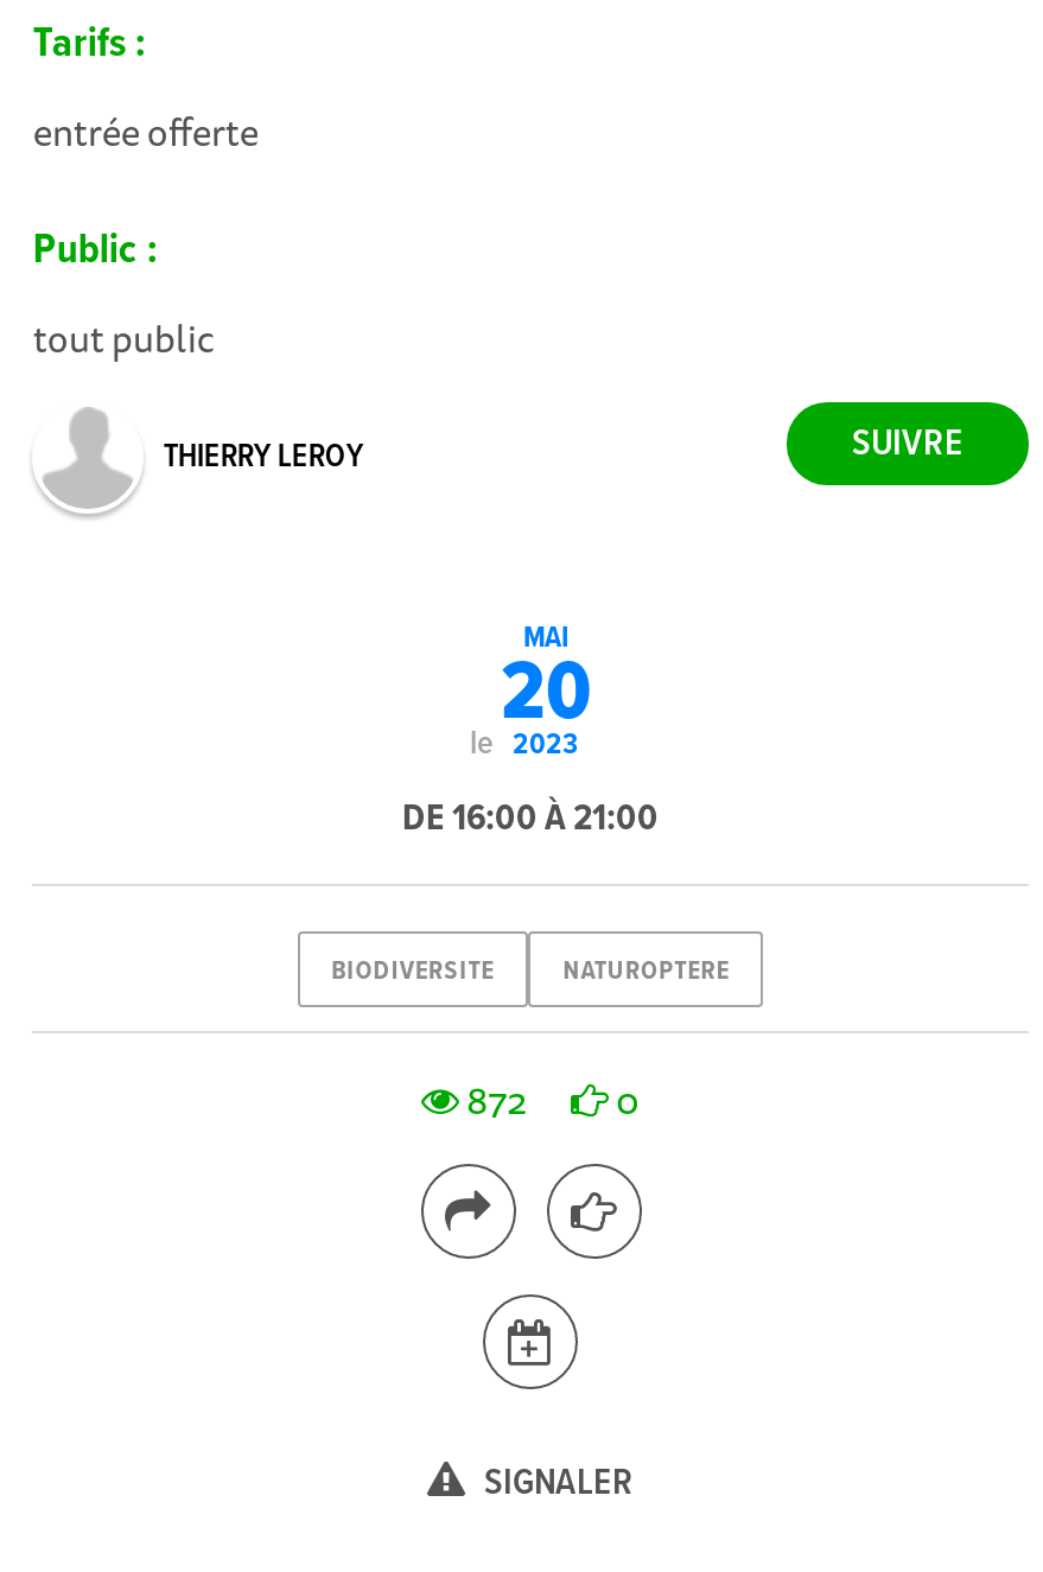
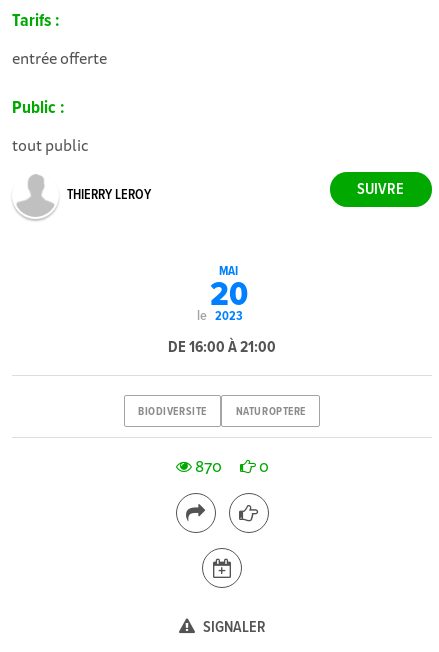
[459,1069,640,1131] 872 0 -> [191,453,268,479] 870 0

